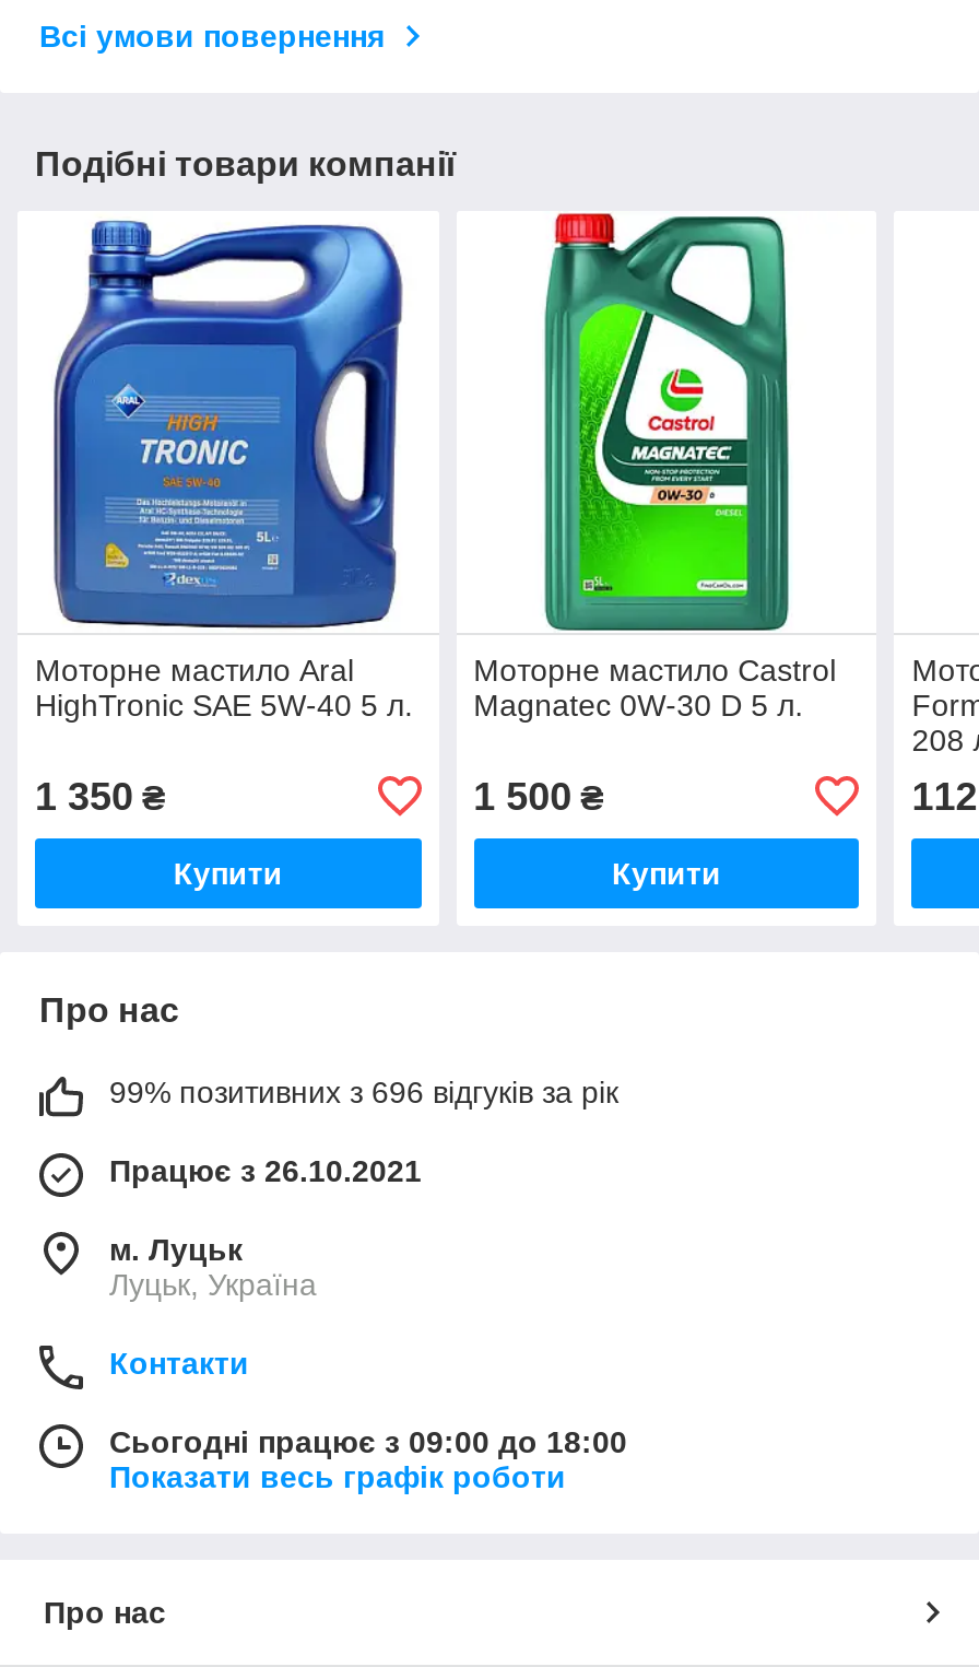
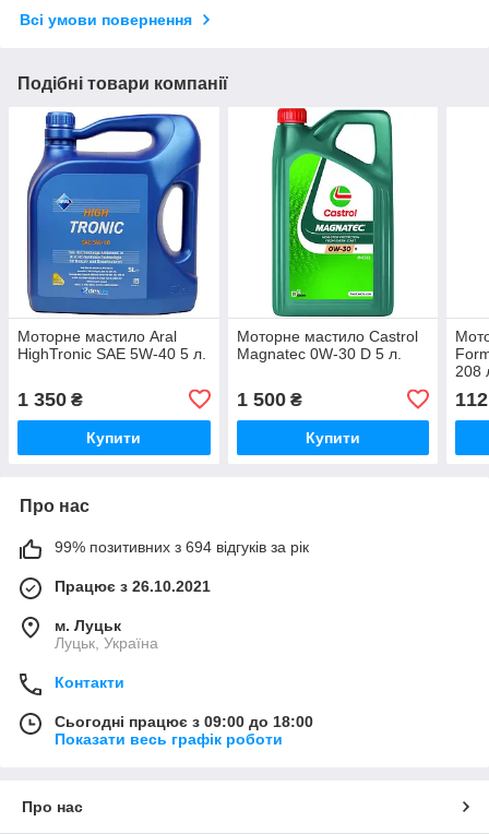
[109,1074,618,1109] 99% позитивних з 696 відгуків за рік -> [55,538,309,555] 99% позитивних з 694 відгуків за рік

